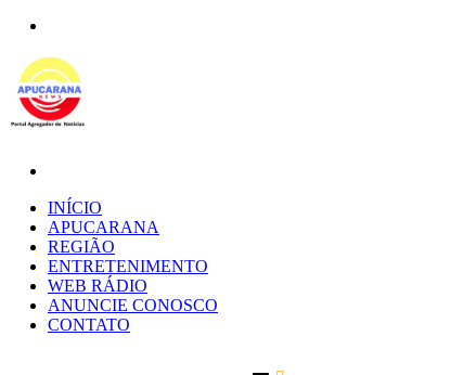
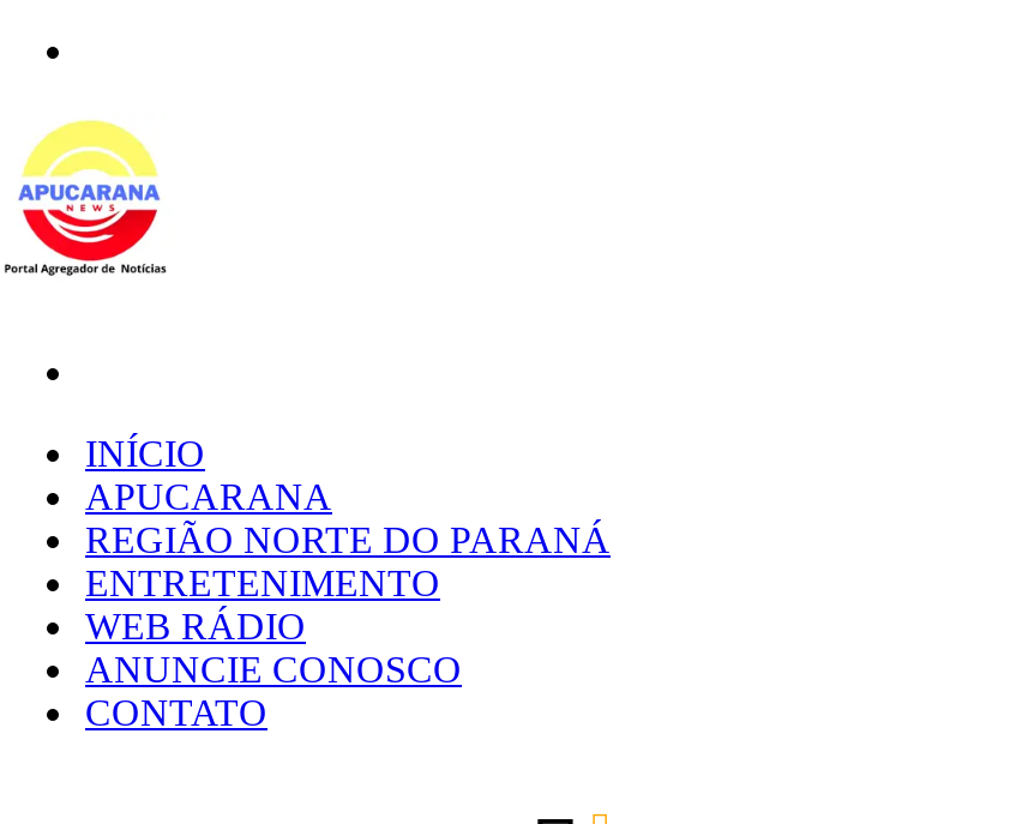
[48,237,115,256] REGIÃO -> [85,519,611,560] REGIÃO NORTE DO PARANÁ

